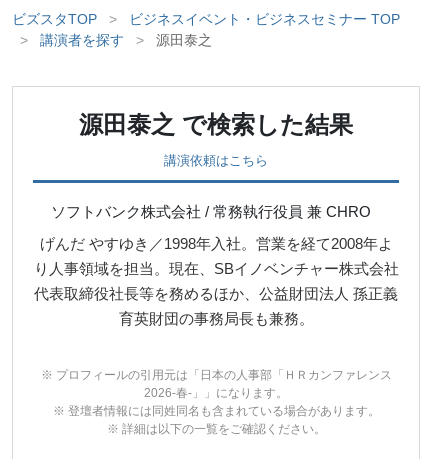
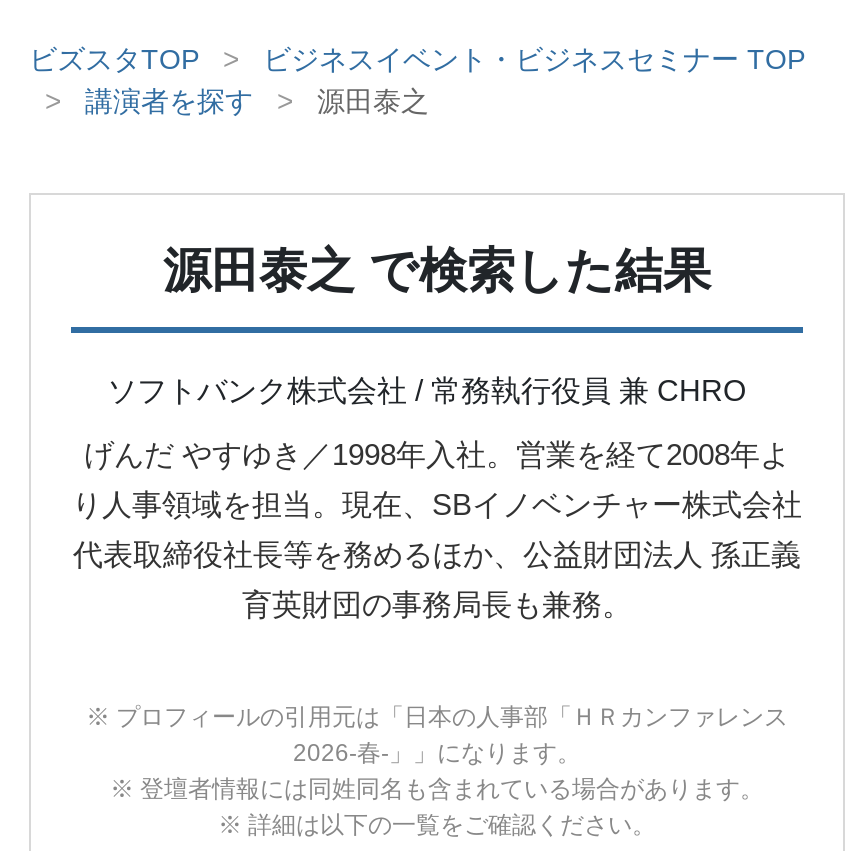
[164,153,268,168] 講演依頼はこちら -> none

